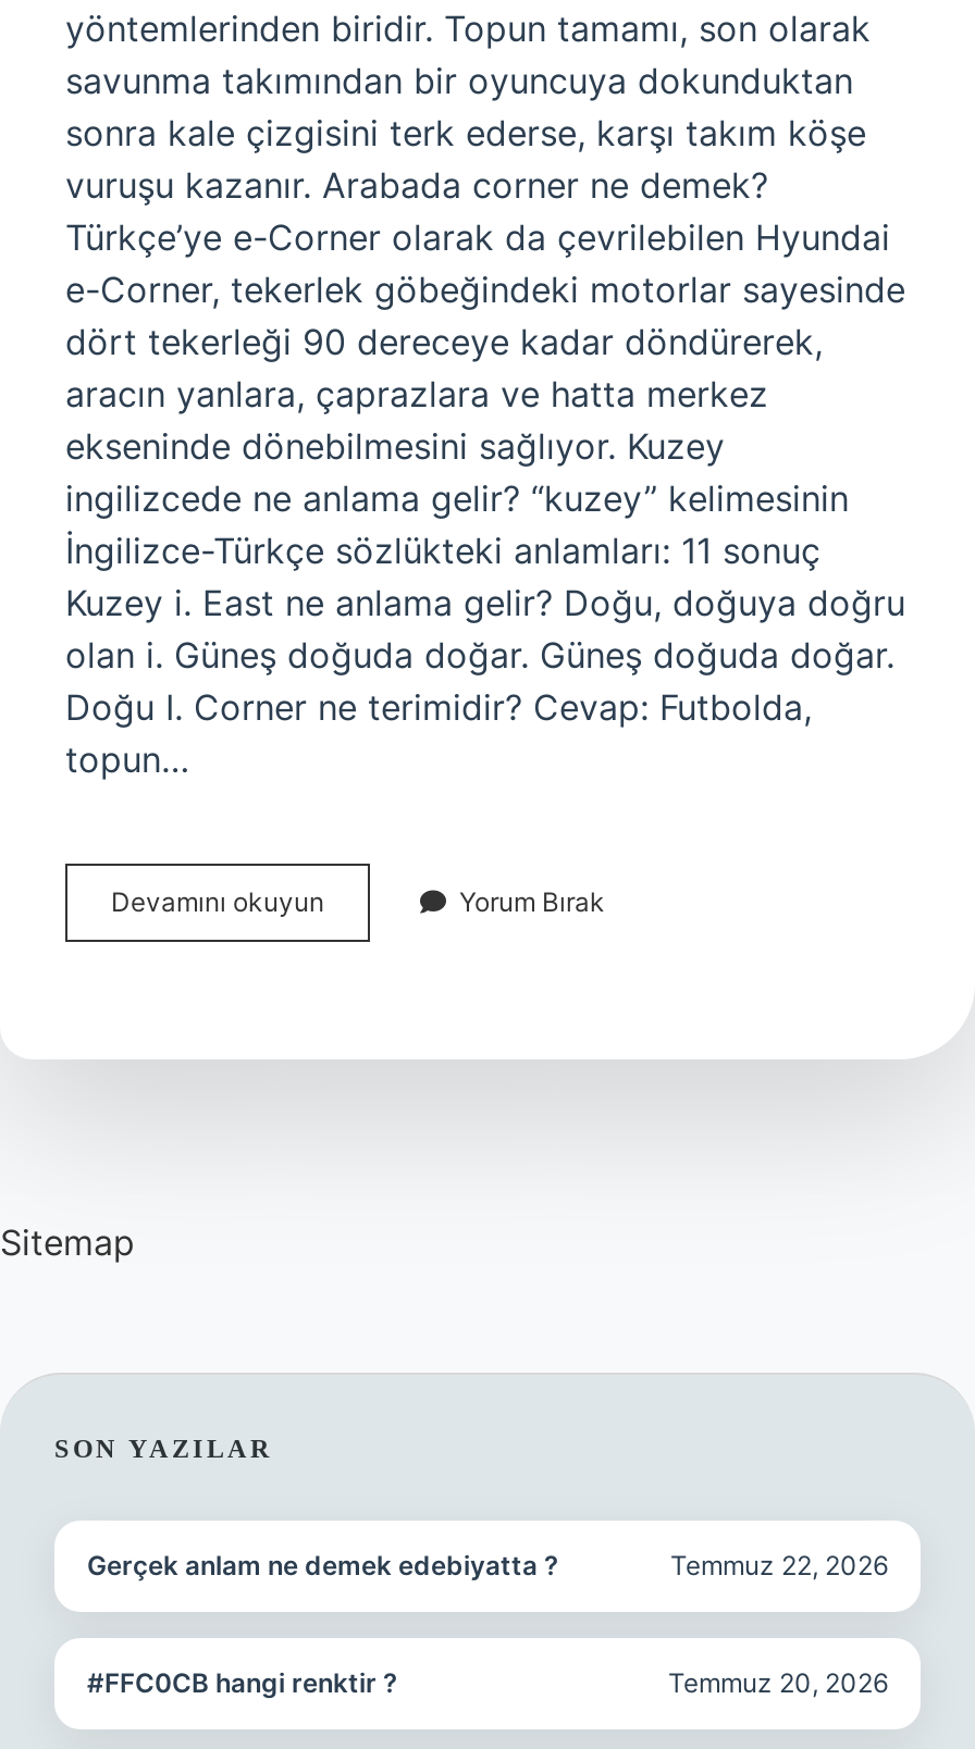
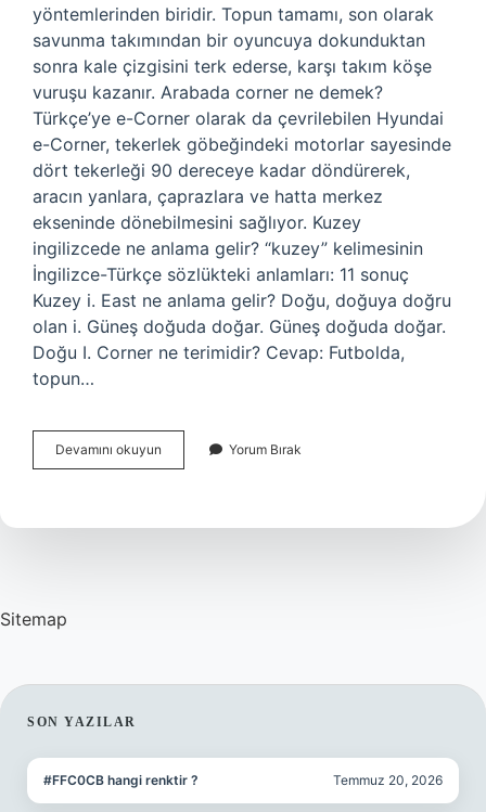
[87,1549,888,1581] Gerçek anlam ne demek edebiyatta ? | Temmuz 22, 2026 -> none

